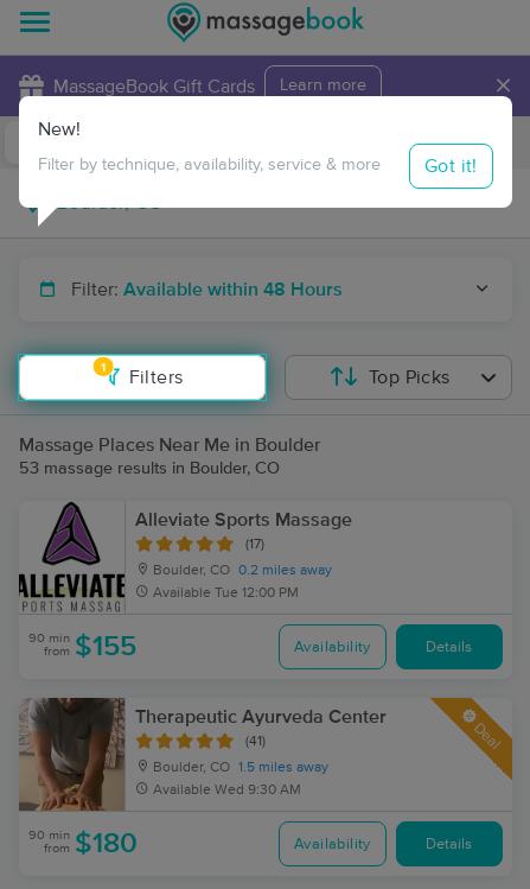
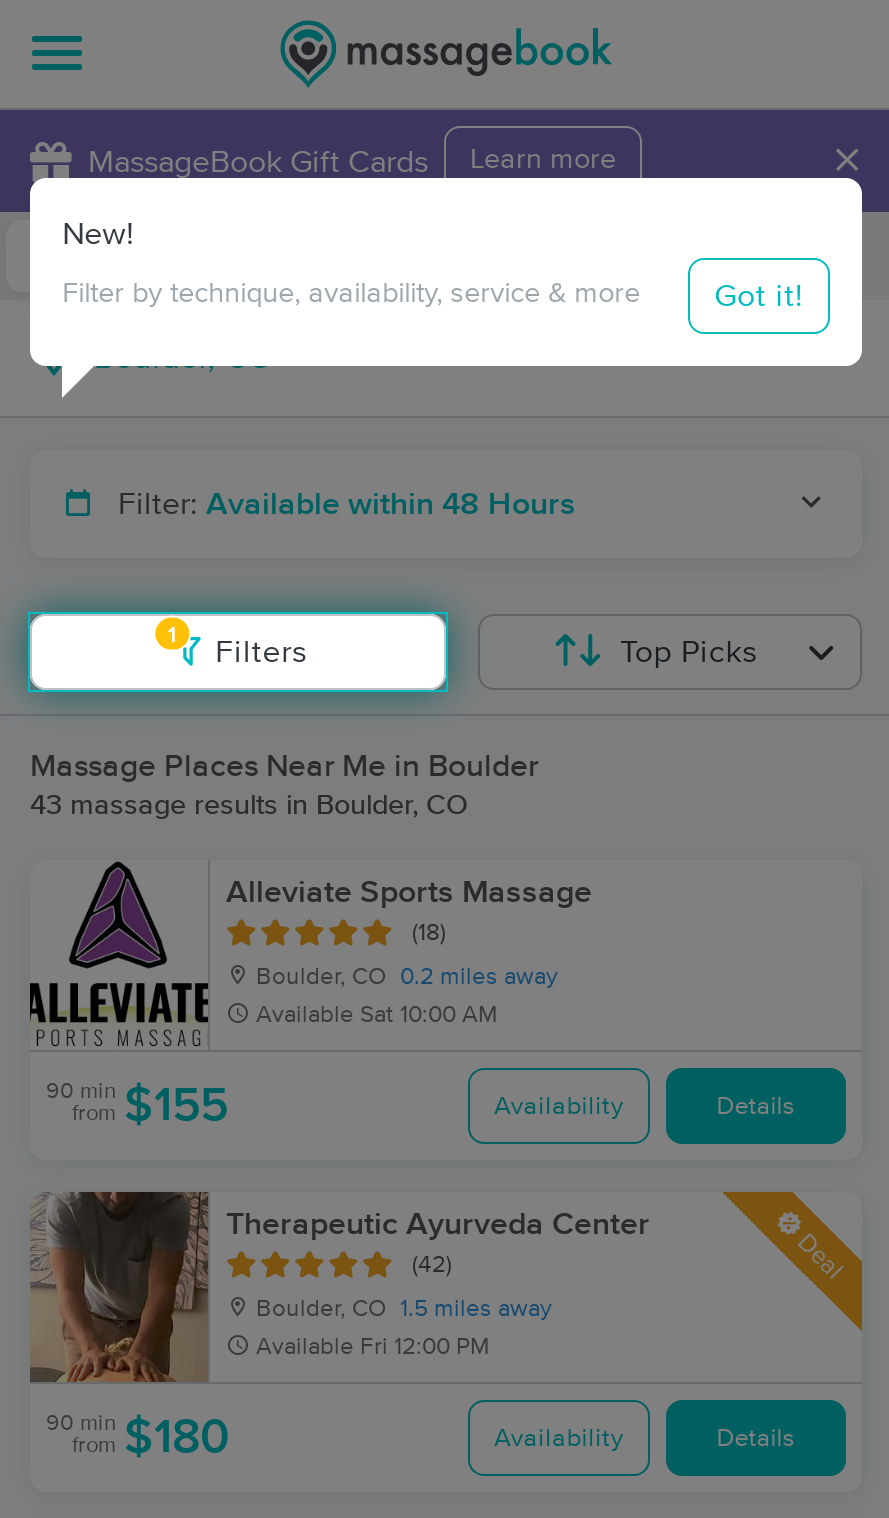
[19,461,280,477] 53 massage results in Boulder, CO -> [30,792,468,820] 43 massage results in Boulder, CO
[245,538,264,551] (17) -> [412,922,446,944] (18)
[153,586,299,601] Available Tue 12:00 PM -> [256,1004,498,1028] Available Sat 10:00 AM
[245,735,266,748] (41) -> [412,1254,452,1276] (42)
[153,783,301,798] Available Wed 9:30 AM -> [256,1336,490,1360] Available Fri 12:00 PM

